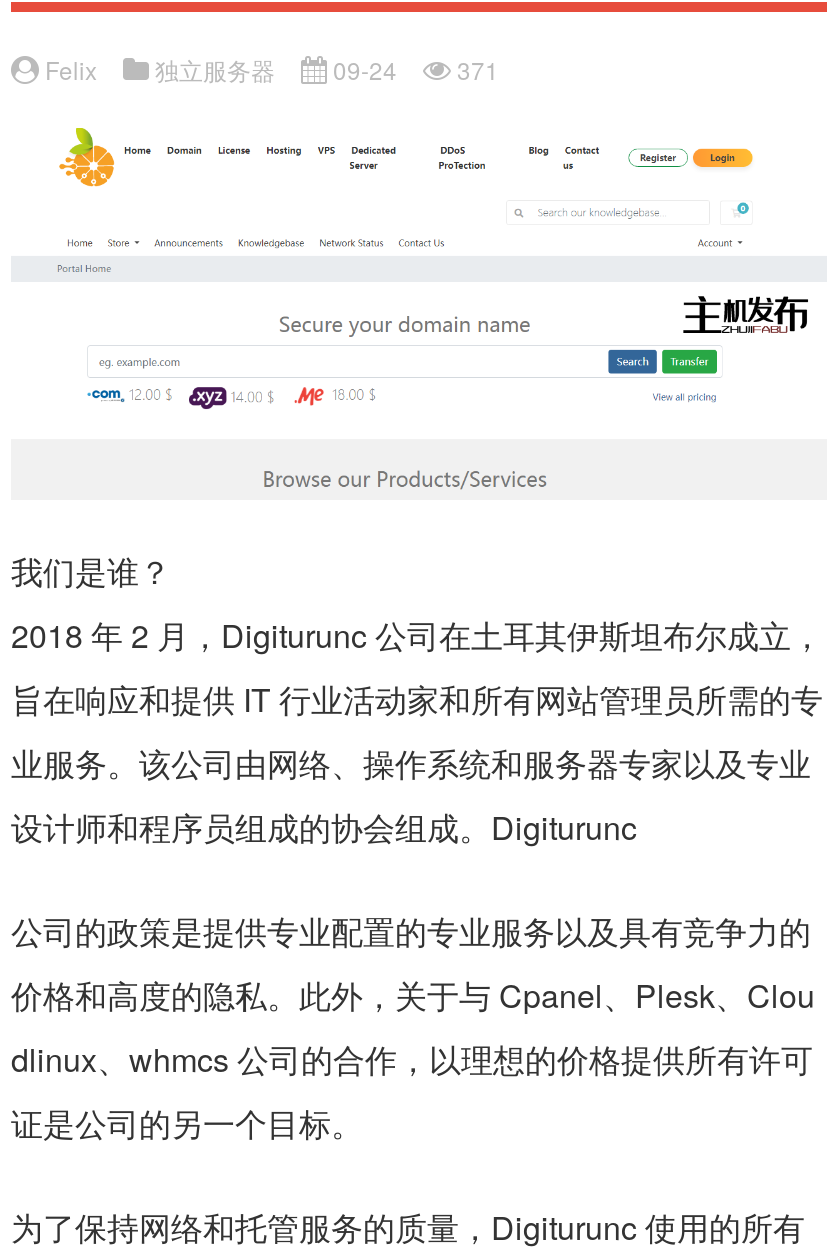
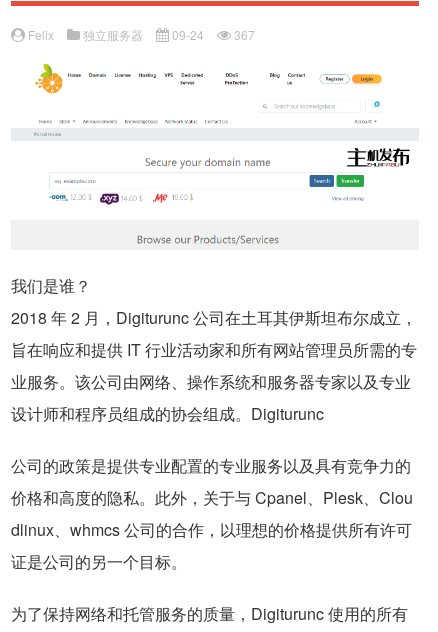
[45,52,499,86] Felix 独立服务器 09-24 371 -> [28,26,255,43] Felix 独立服务器 09-24 367

